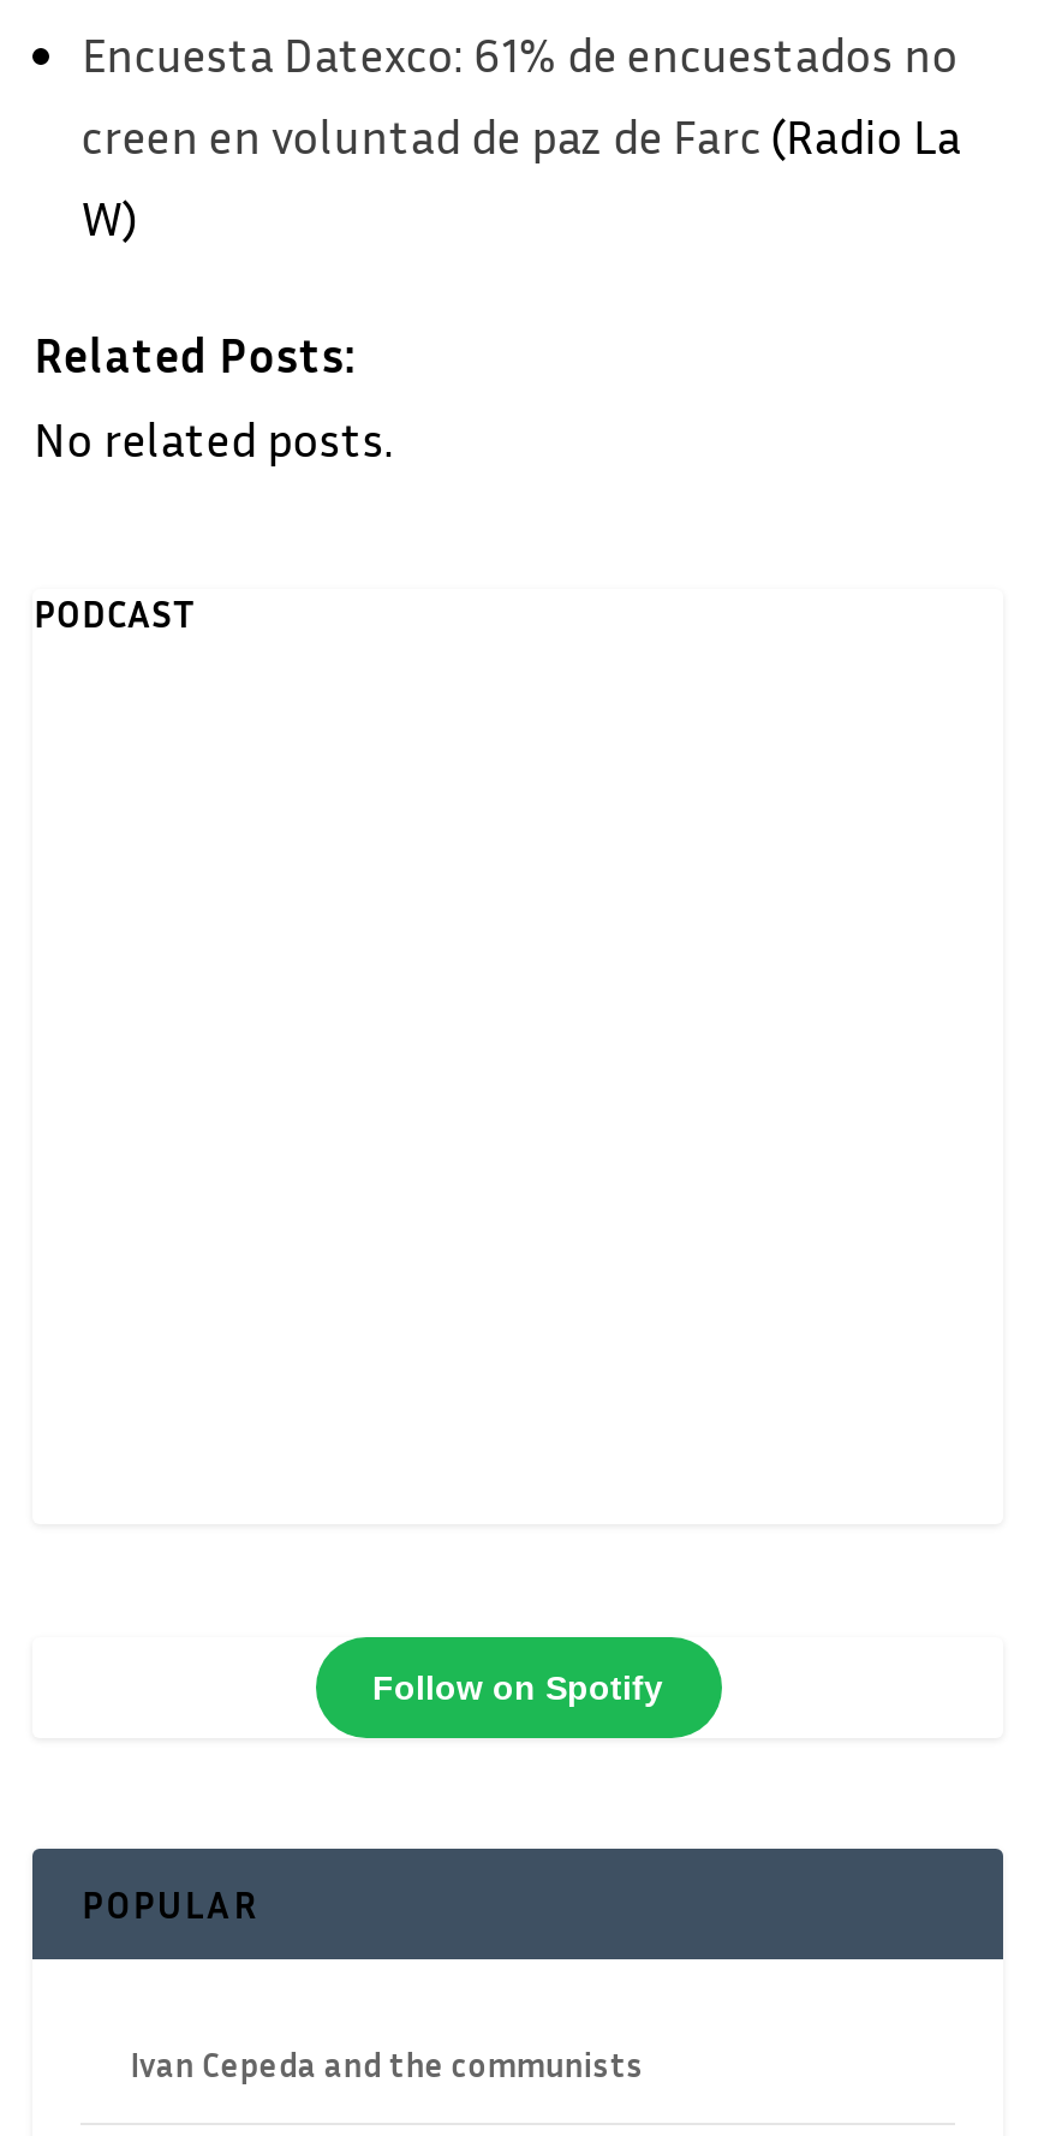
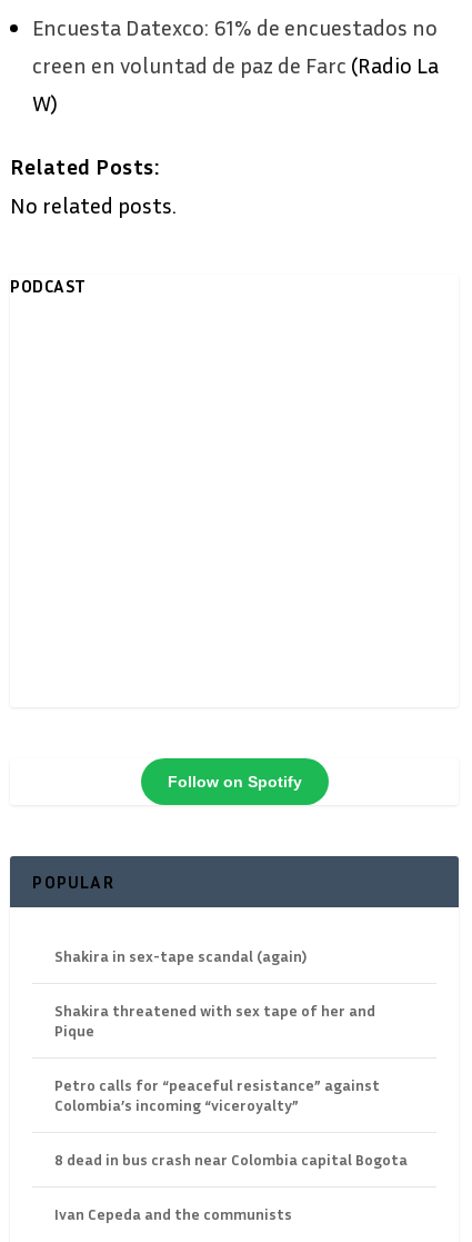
none -> [55,947,408,1169] Shakira in sex-tape scandal (again) | Shakira threatened with sex tape of her and | Pique | Petro calls for “peaceful resistance” against | Colombia’s incoming “viceroyalty” | 8 dead in bus crash near Colombia capital Bogota

